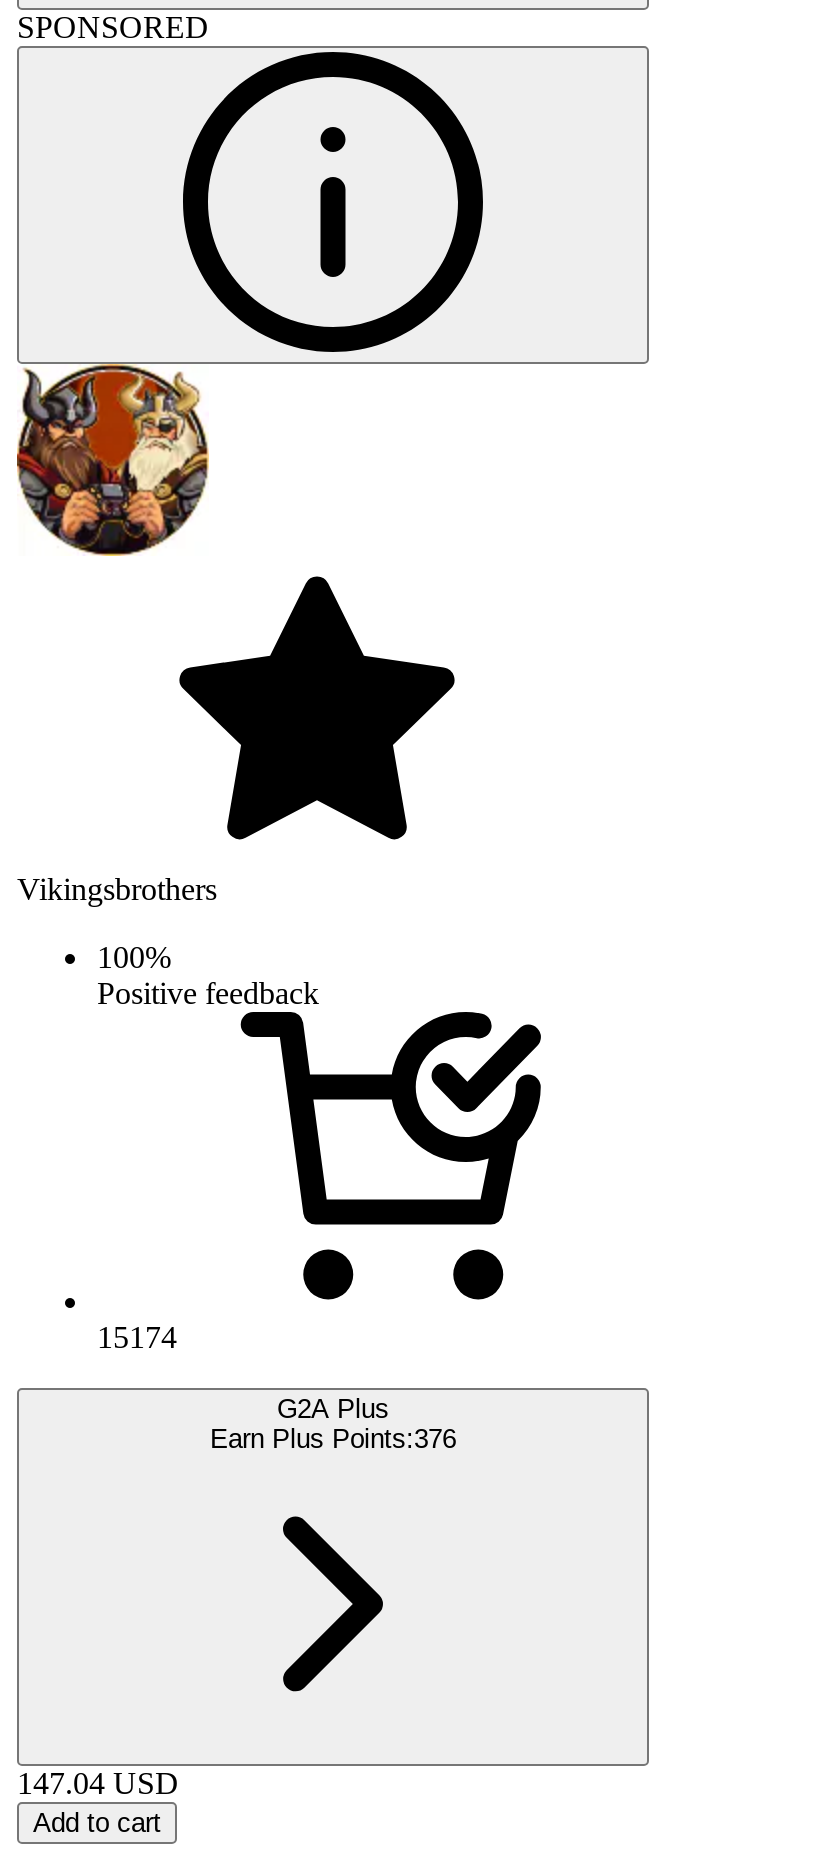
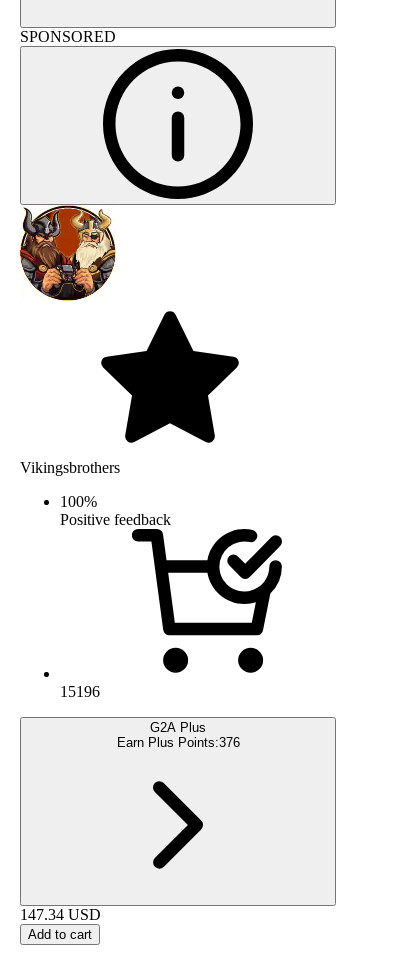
[97,1320,177,1354] 15174 -> [60,683,100,700] 15196
[17,1766,179,1800] 147.04 USD -> [20,906,101,923] 147.34 USD

